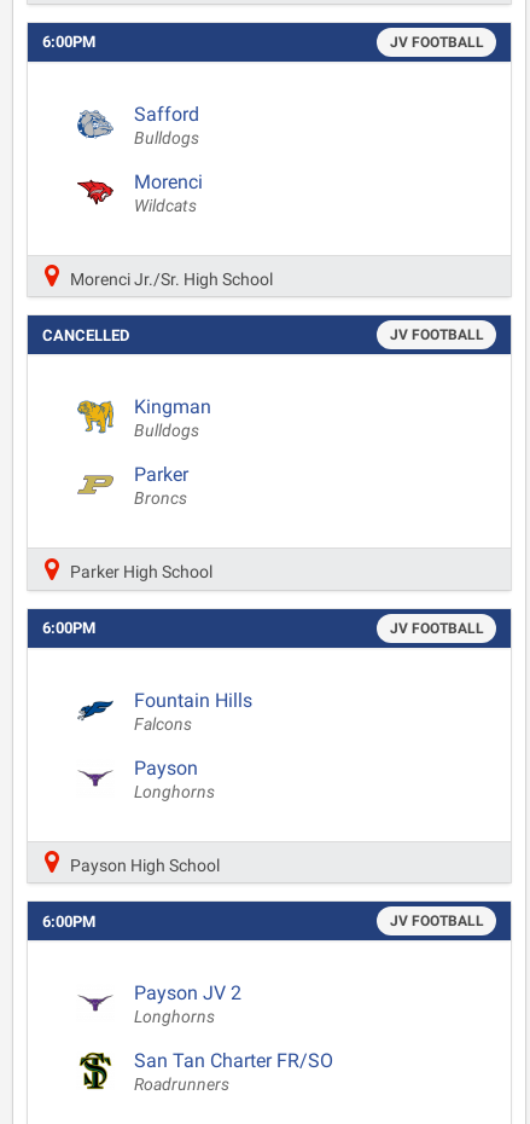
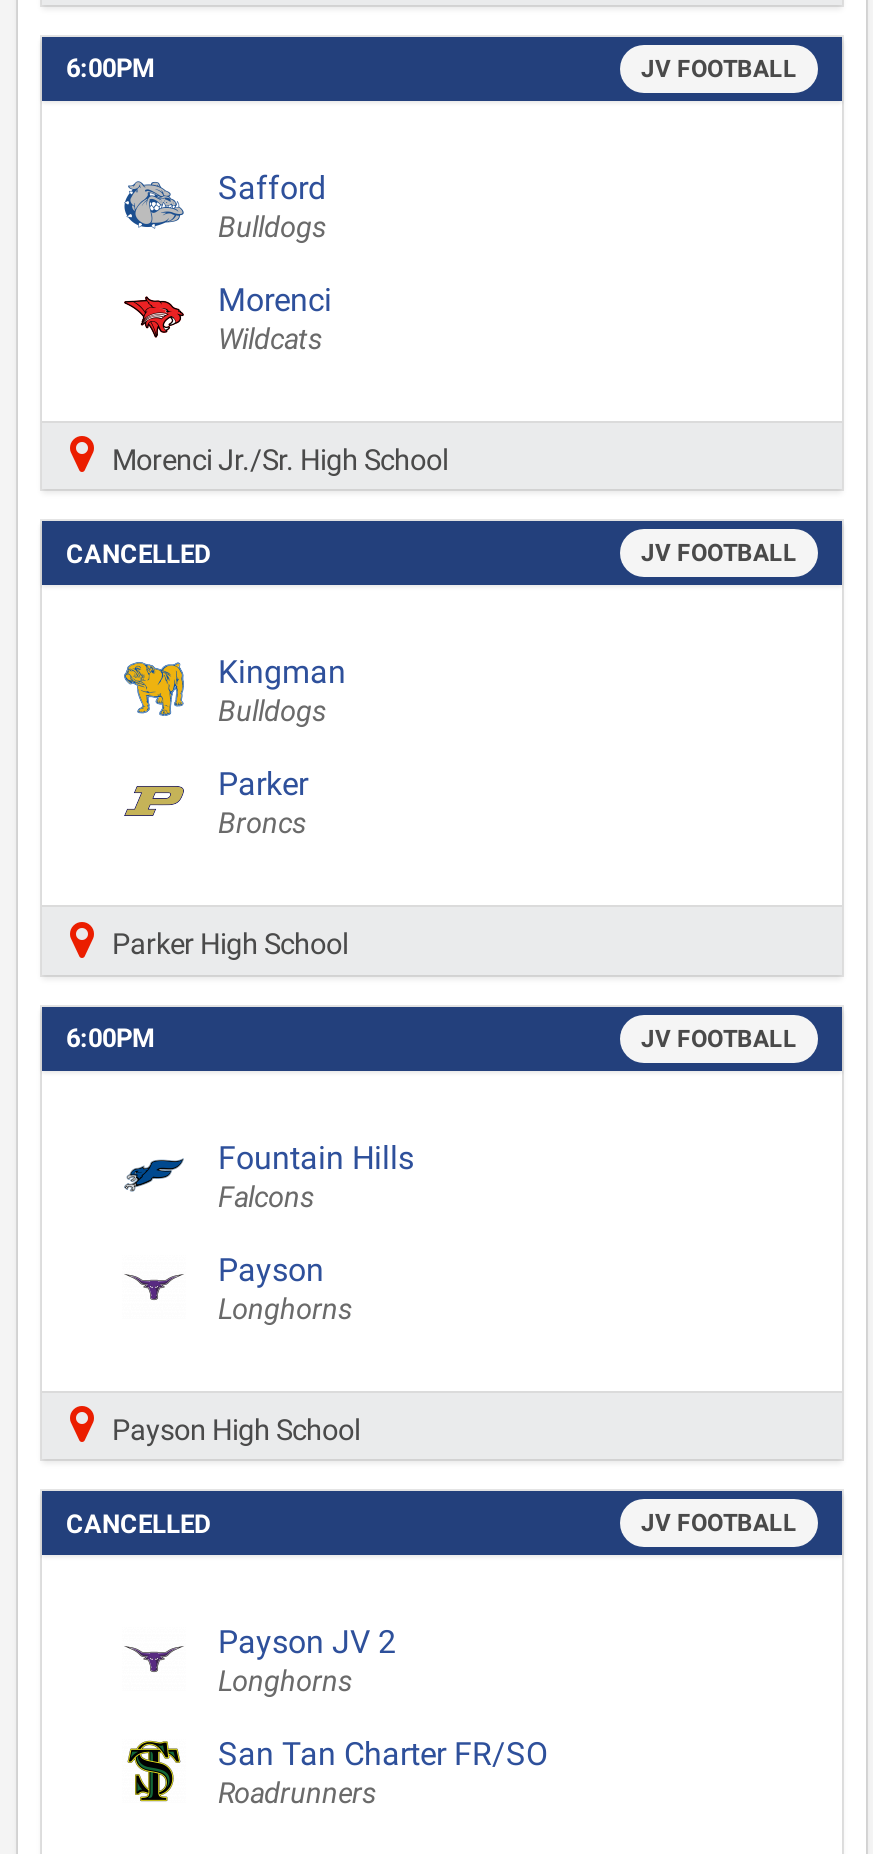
[42,912,95,930] 6:00PM -> [66,1508,210,1538] CANCELLED

